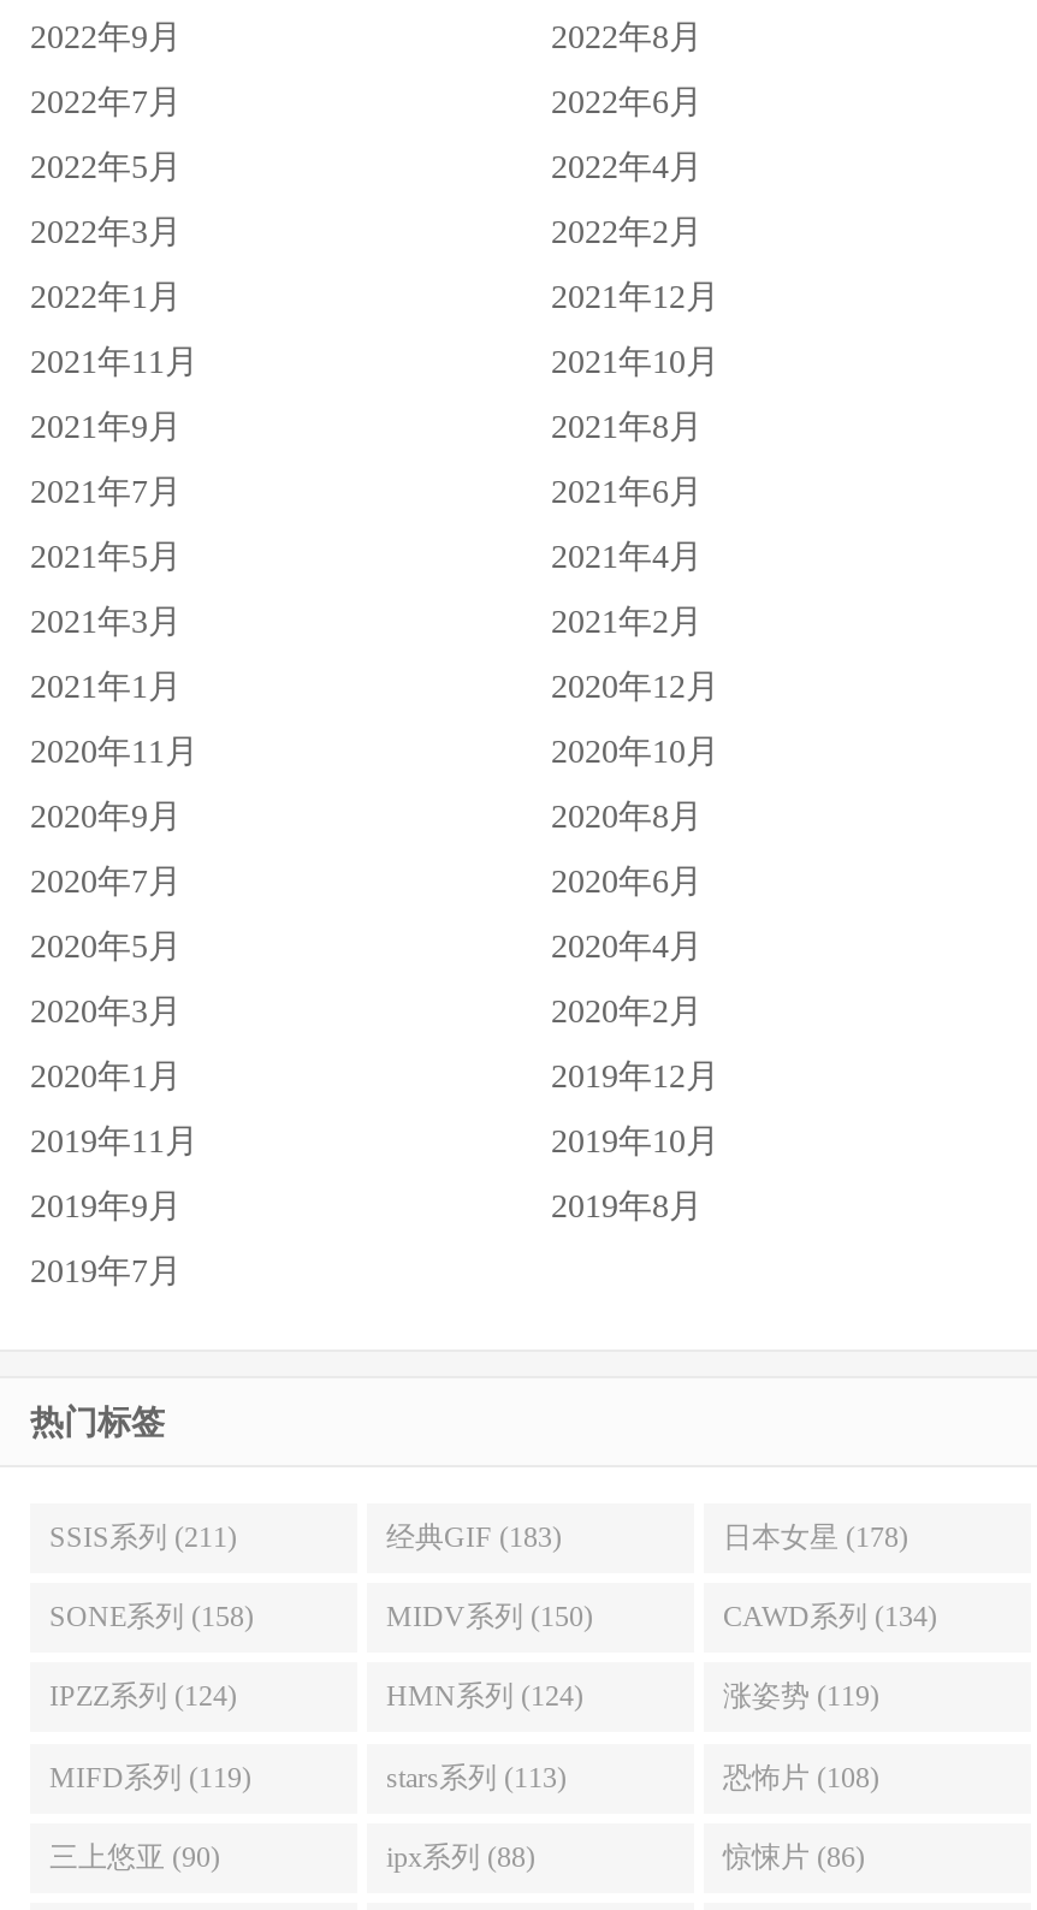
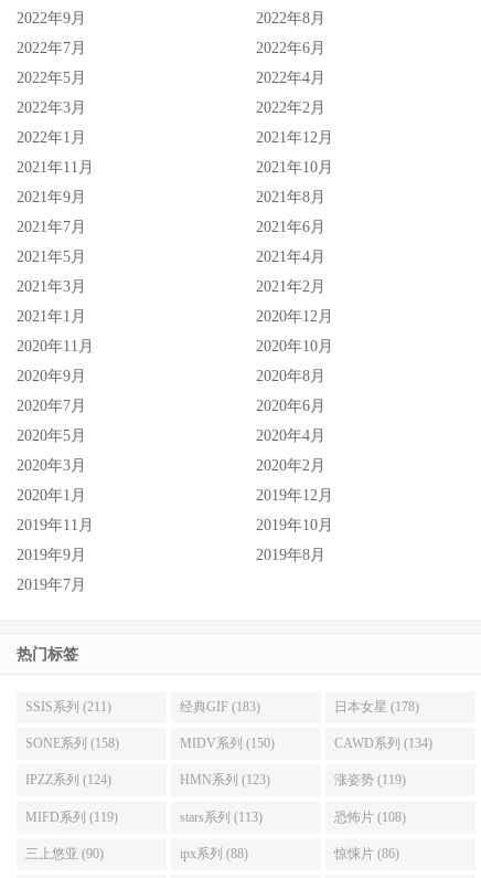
[386,1680,583,1714] HMN系列 (124) -> [180,773,270,788] HMN系列 (123)

